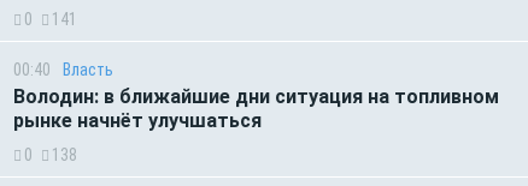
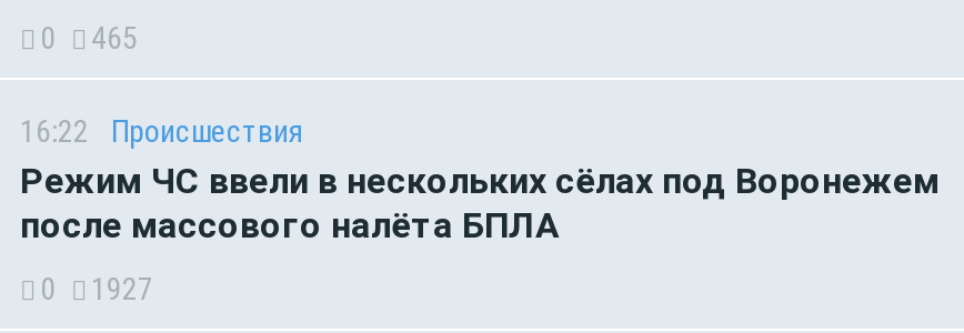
[24,10,77,29] 0 141 -> [40,19,138,54] 0 465
[13,60,499,132] 00:40 | Власть | Володин: в ближайшие дни ситуация на топливном | рынке начнёт улучшаться -> [20,112,940,245] 16:22 | Происшествия | Режим ЧС ввели в нескольких сёлах под Воронежем | после массового налёта БПЛА
[24,146,77,165] 0 138 -> [40,270,153,305] 0 1927

